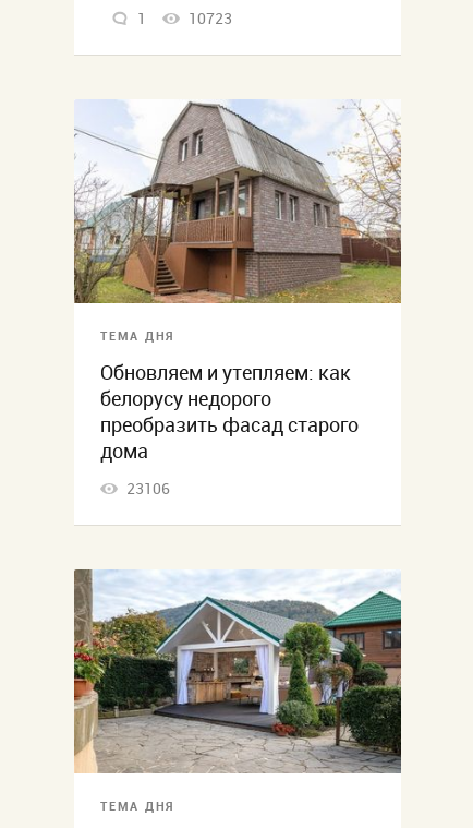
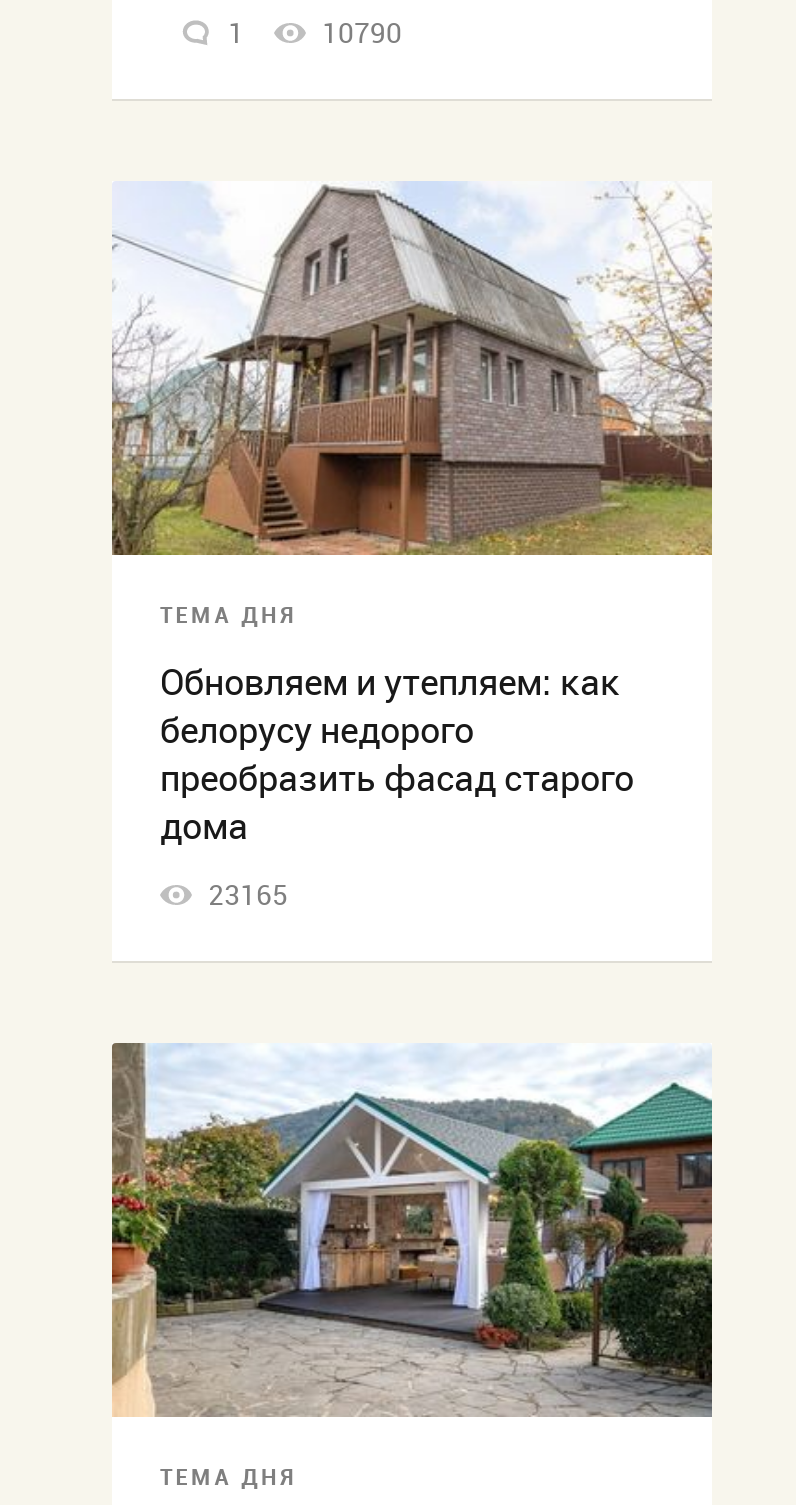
[189,10,232,27] 10723 -> [322,17,402,49] 10790
[126,480,170,497] 23106 -> [208,879,288,911] 23165

